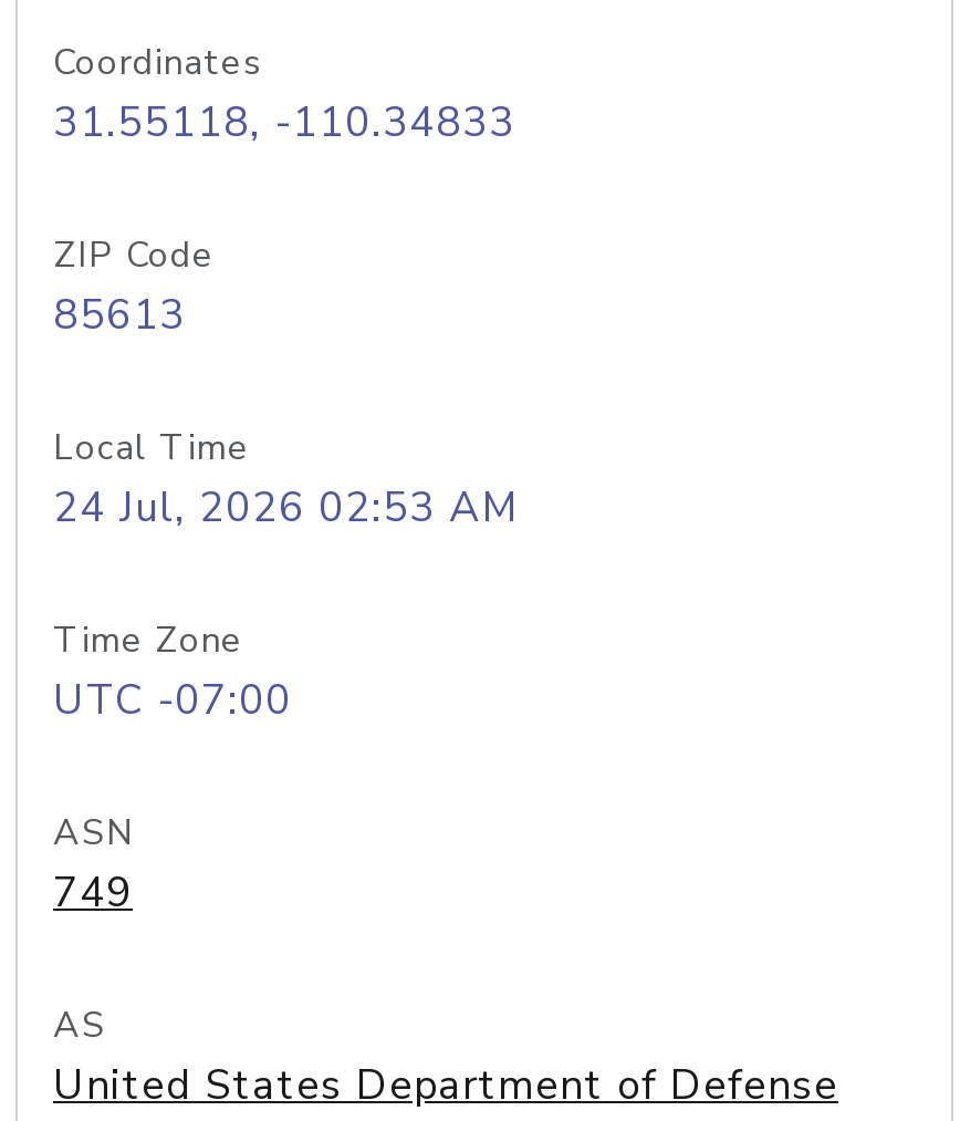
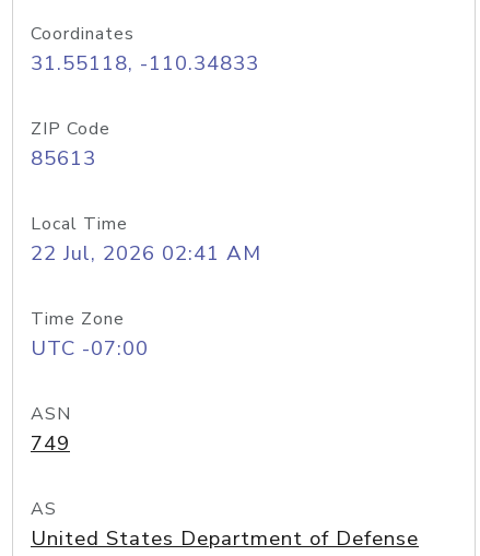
[53,479,520,537] 24 Jul, 2026 02:53 AM -> [31,239,261,268] 22 Jul, 2026 02:41 AM

